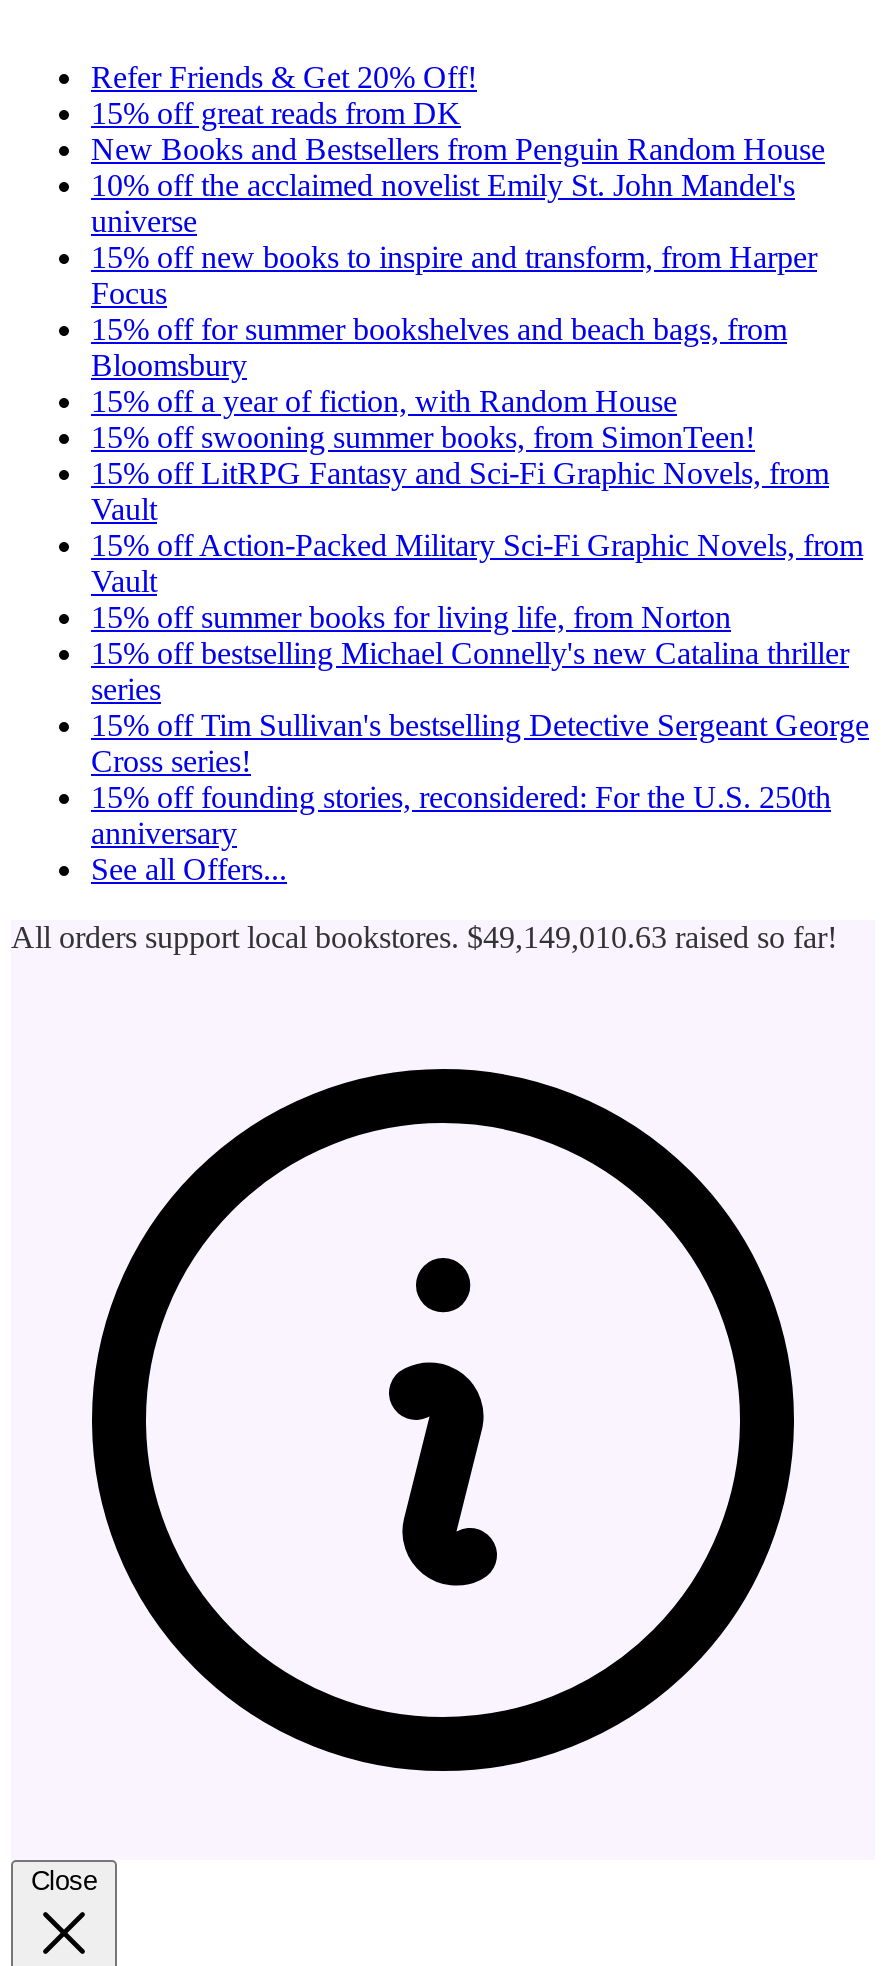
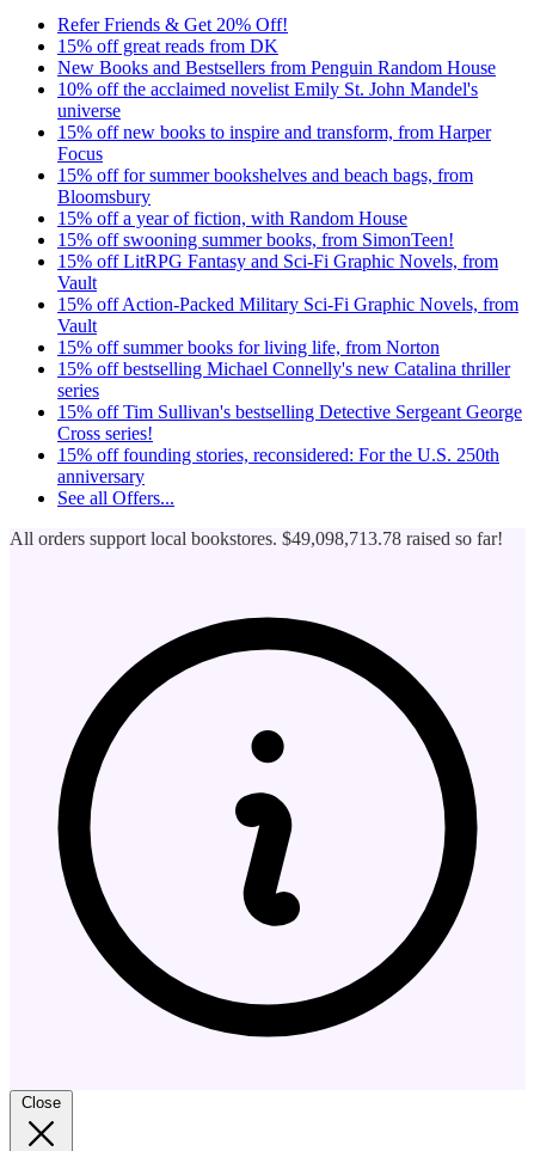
[11,920,837,954] All orders support local bookstores. $49,149,010.63 raised so far! -> [10,528,503,549] All orders support local bookstores. $49,098,713.78 raised so far!

